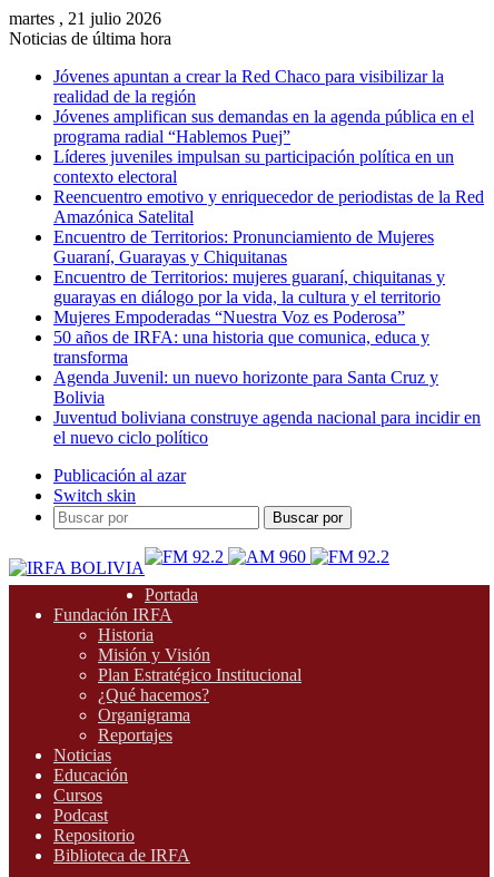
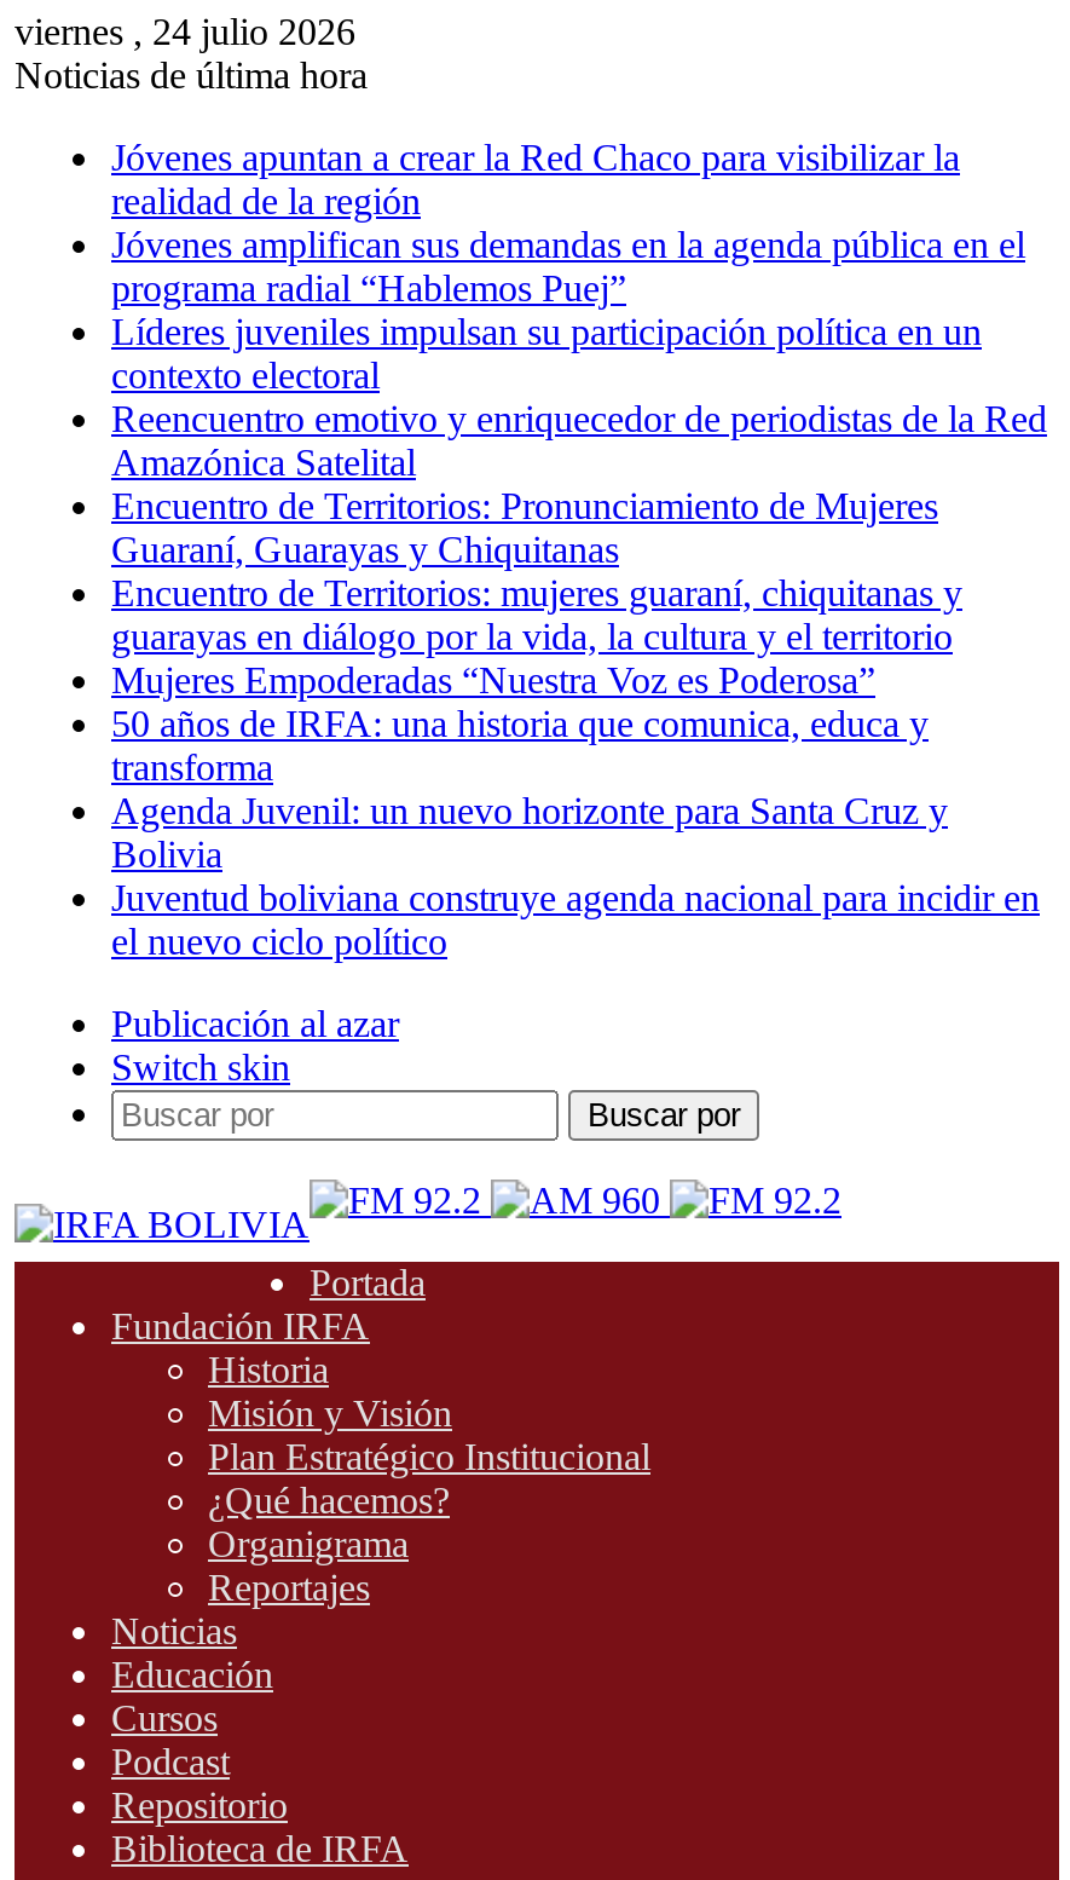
[9,9,161,28] martes , 21 julio 2026 -> [15,11,355,52] viernes , 24 julio 2026

